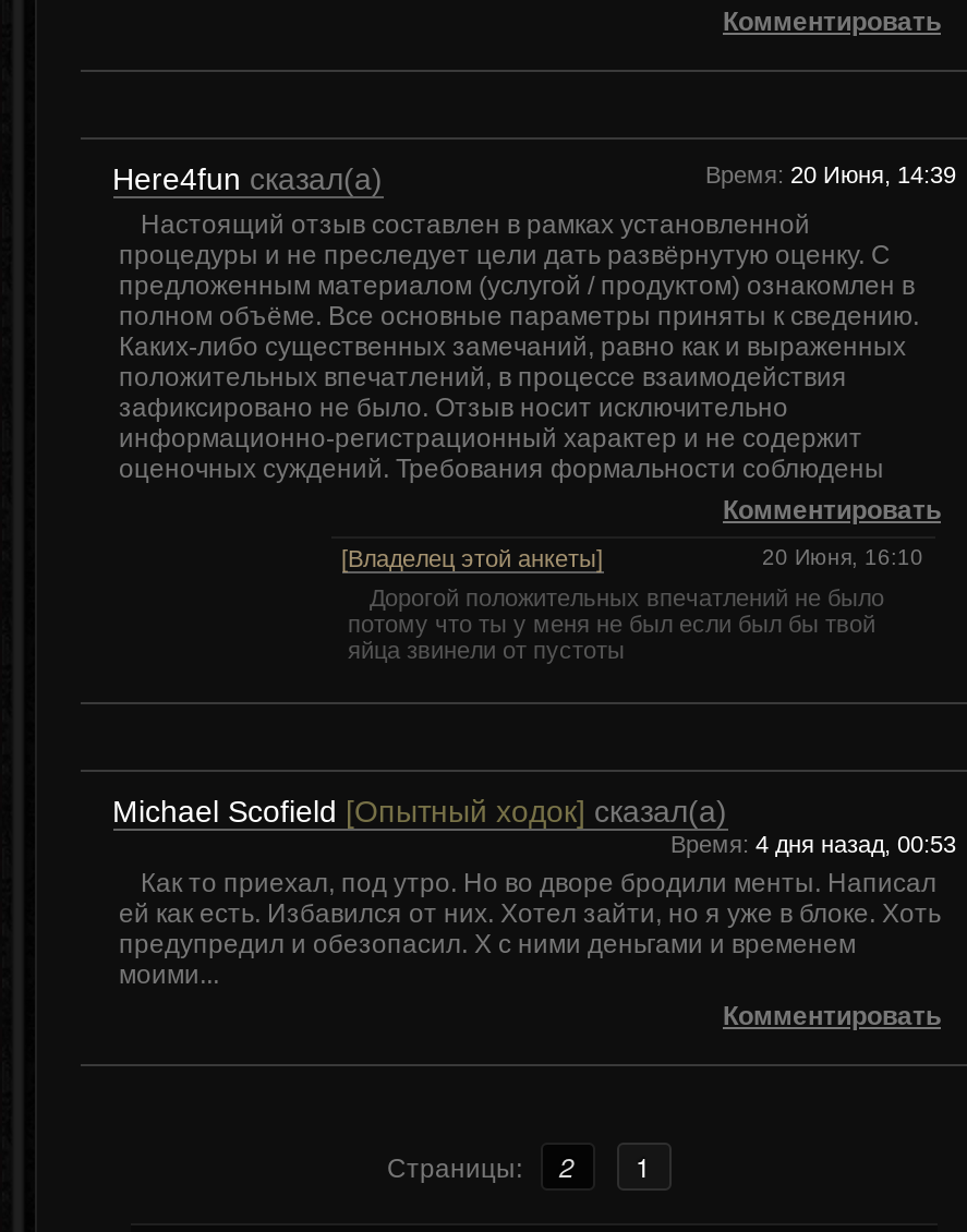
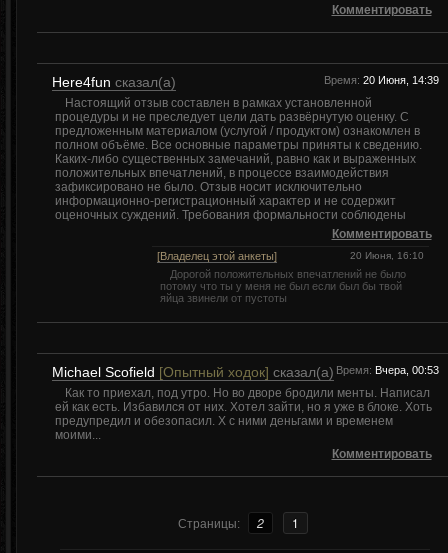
[112,794,956,857] Michael Scofield [Опытный ходок] сказал(а) | Время: 4 дня назад, 00:53 -> [51,364,438,380] Michael Scofield [Опытный ходок] сказал(а) Время: Вчера, 00:53

